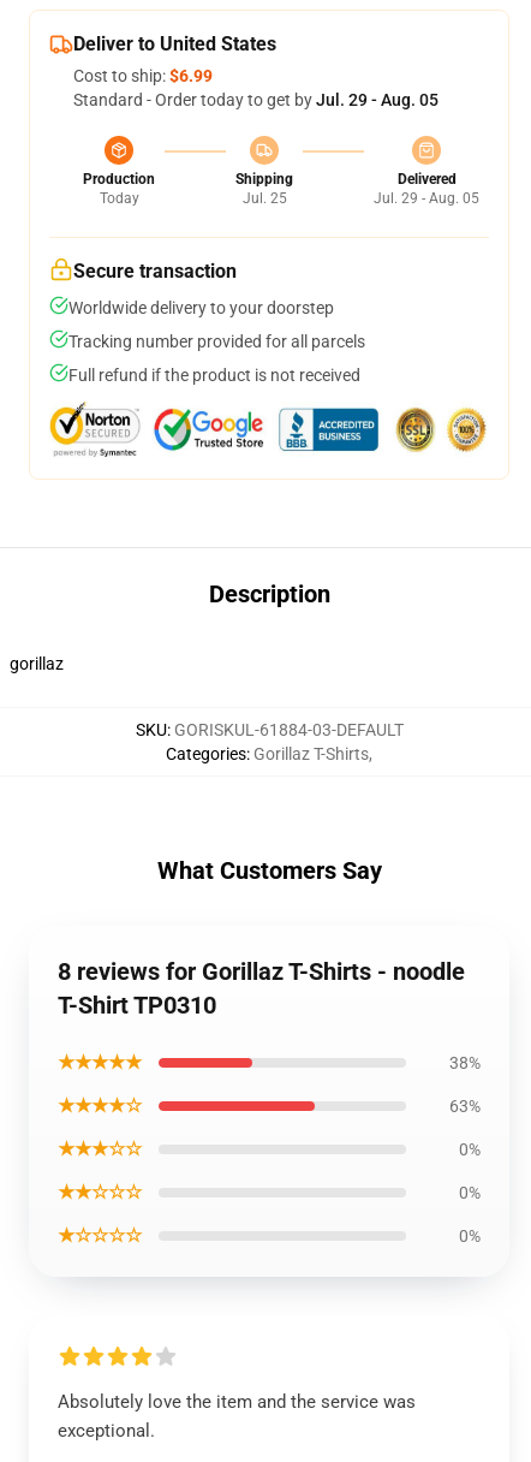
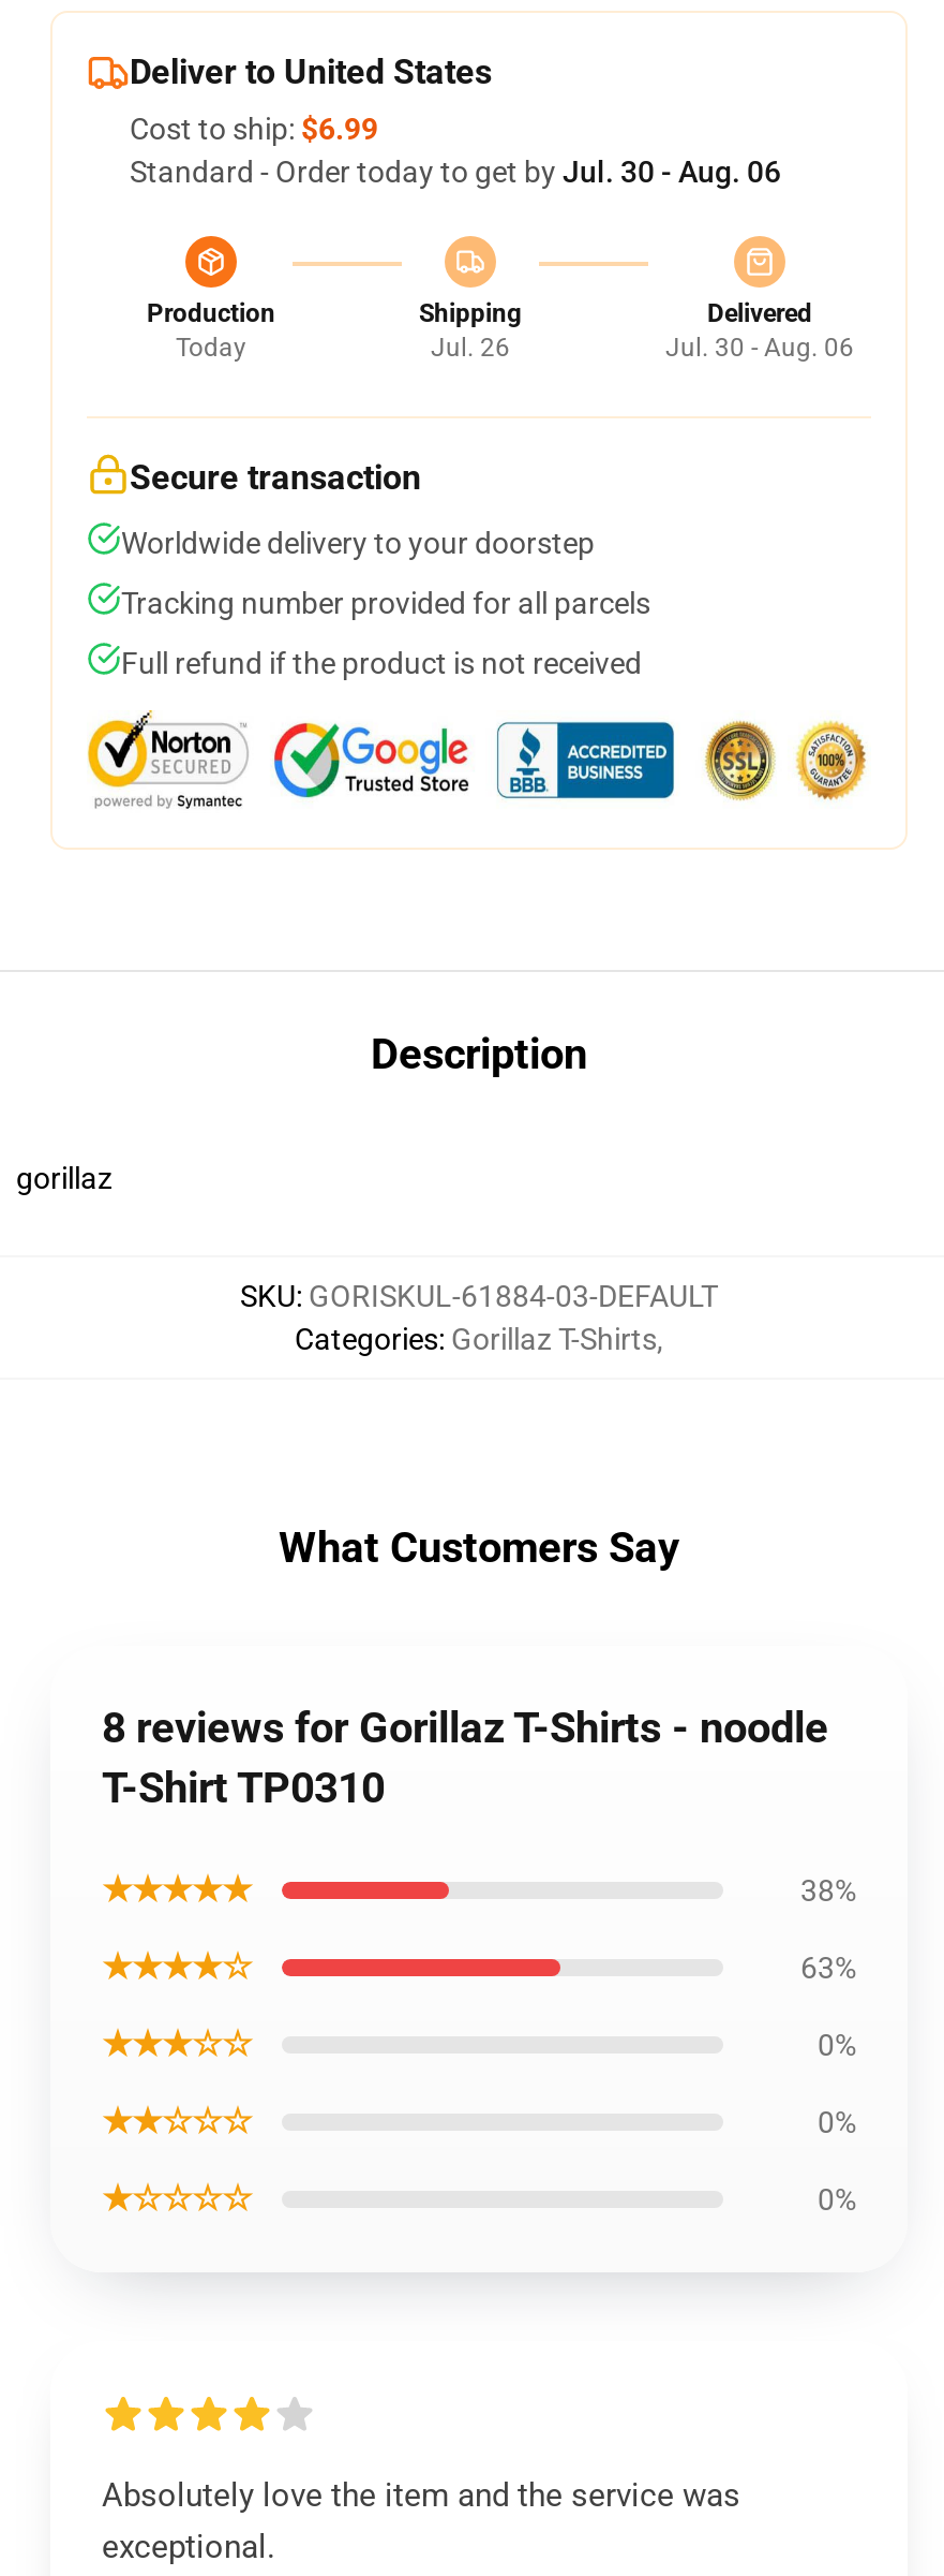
[73,90,438,109] Standard - Order today to get by Jul. 29 - Aug. 05 -> [130,154,781,189] Standard - Order today to get by Jul. 30 - Aug. 06
[242,190,287,207] Jul. 25 -> [431,333,510,363] Jul. 26
[374,190,479,207] Jul. 29 - Aug. 05 -> [665,333,854,363] Jul. 30 - Aug. 06

